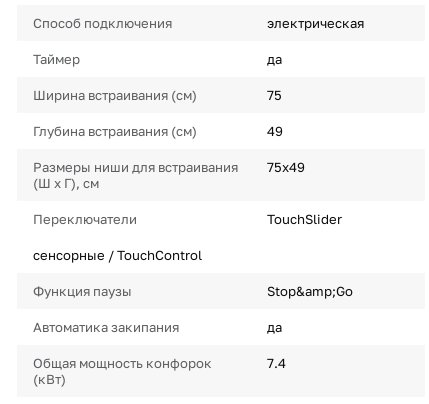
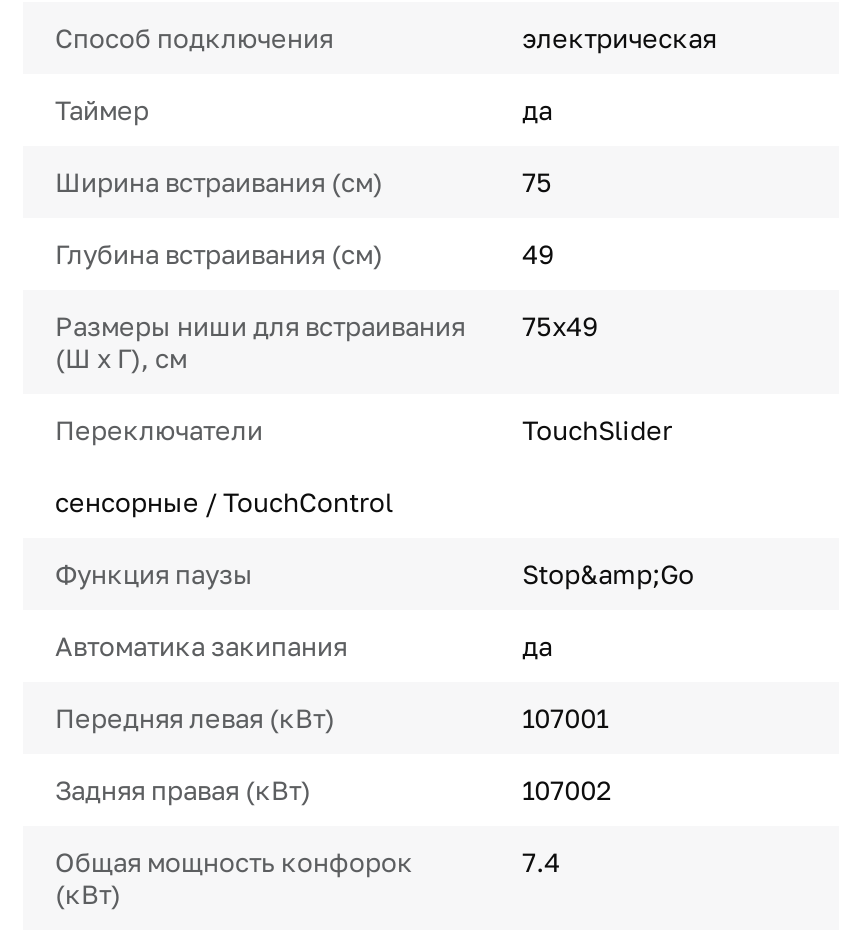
none -> [55,702,612,806] Передняя левая (кВт) | 107001 | Задняя правая (кВт) | 107002

